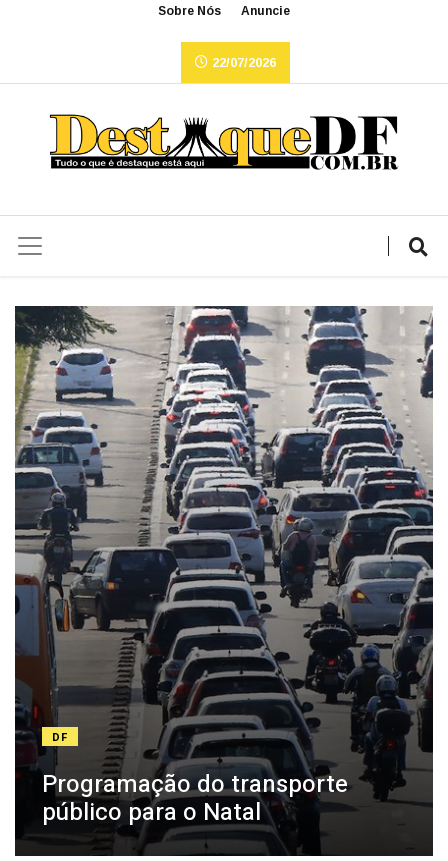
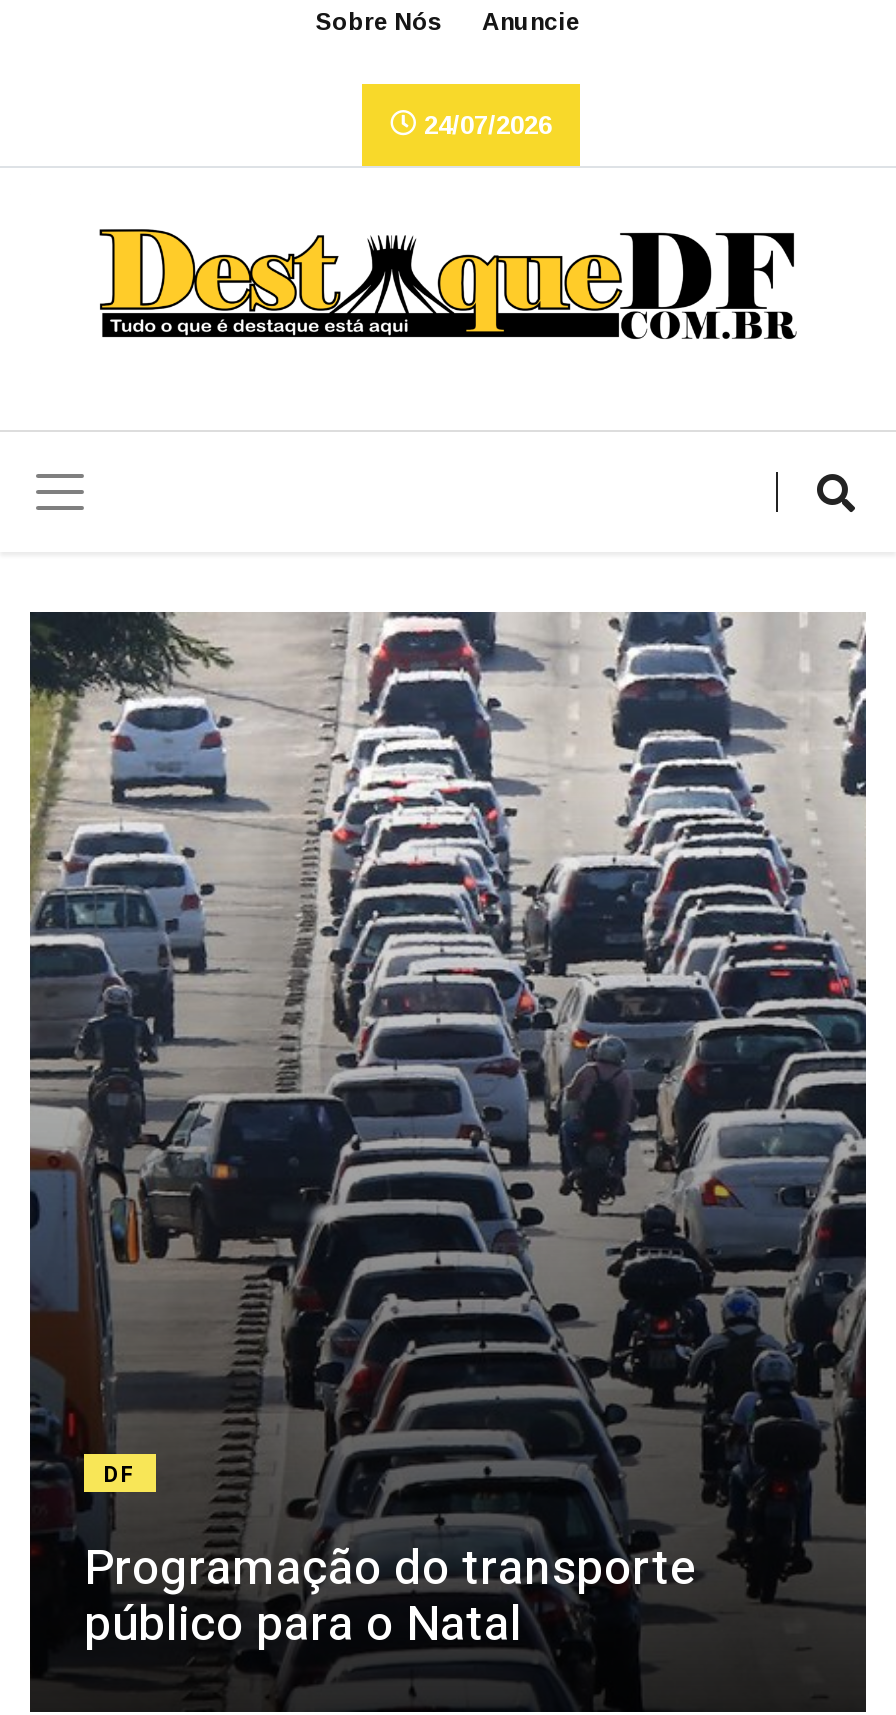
[208,55,276,70] 22/07/2026 -> [416,110,552,140] 24/07/2026

